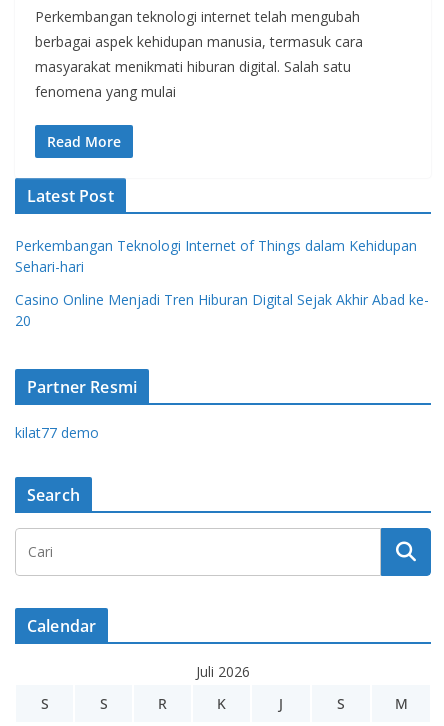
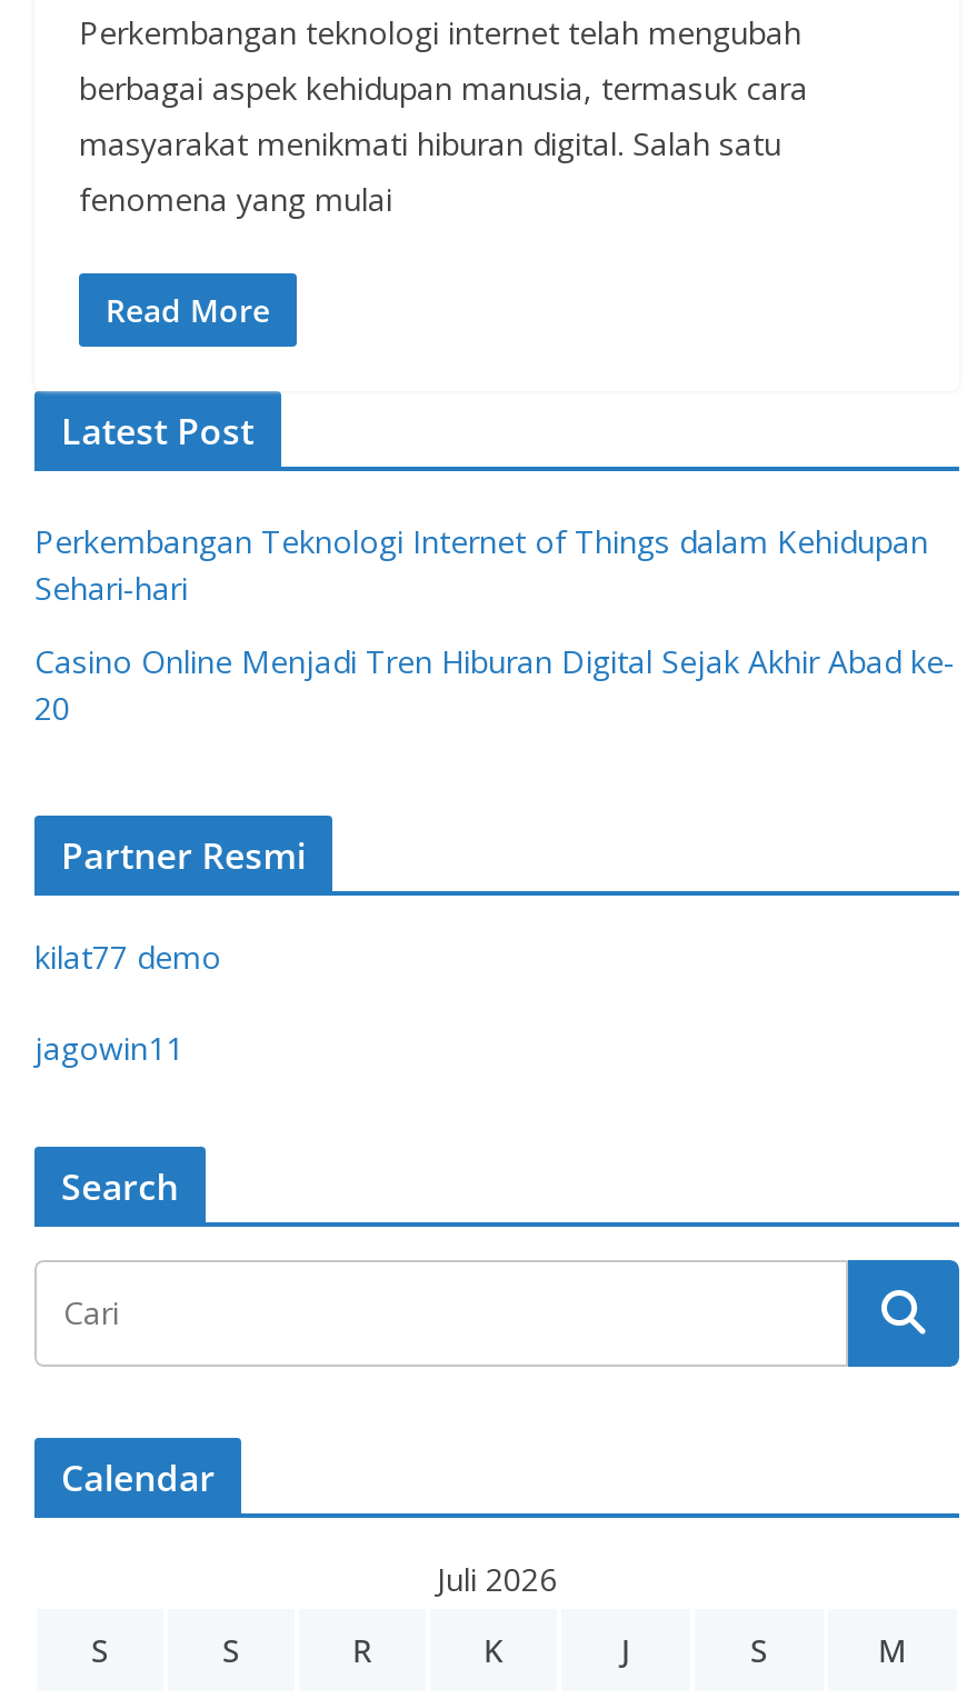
none -> [34,1027,183,1069] jagowin11

